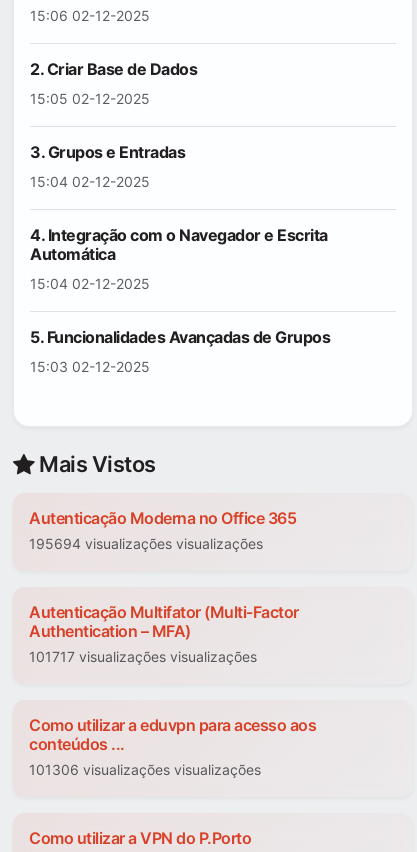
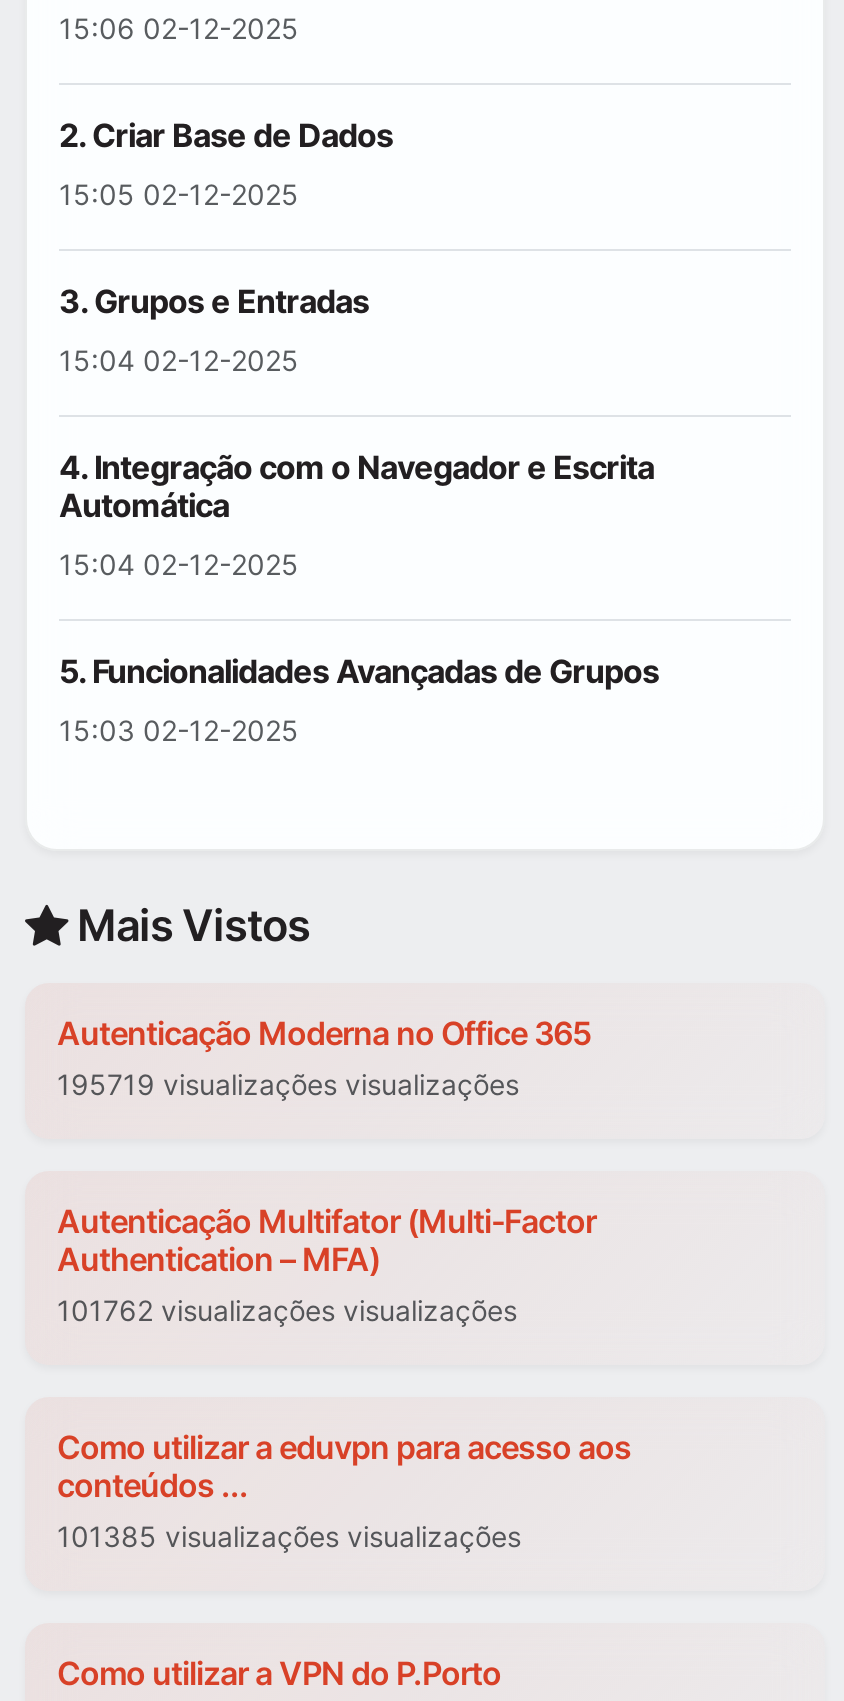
[29,535,263,552] 195694 visualizações visualizações -> [57,1068,519,1102] 195719 visualizações visualizações
[29,648,257,665] 101717 visualizações visualizações -> [57,1294,517,1328] 101762 visualizações visualizações
[29,761,261,778] 101306 visualizações visualizações -> [57,1520,521,1554] 101385 visualizações visualizações

